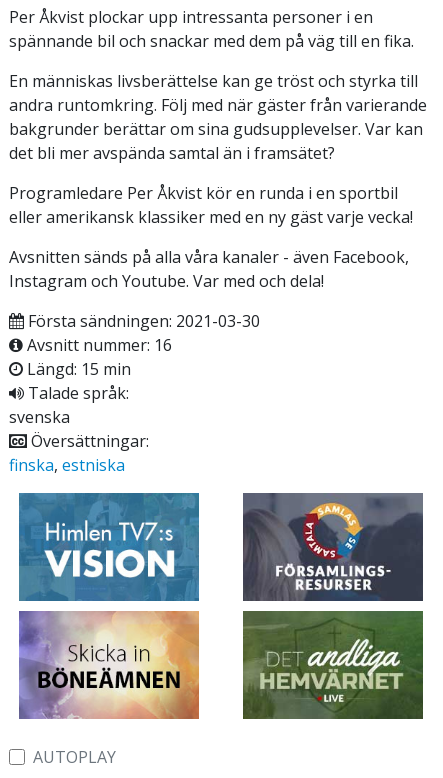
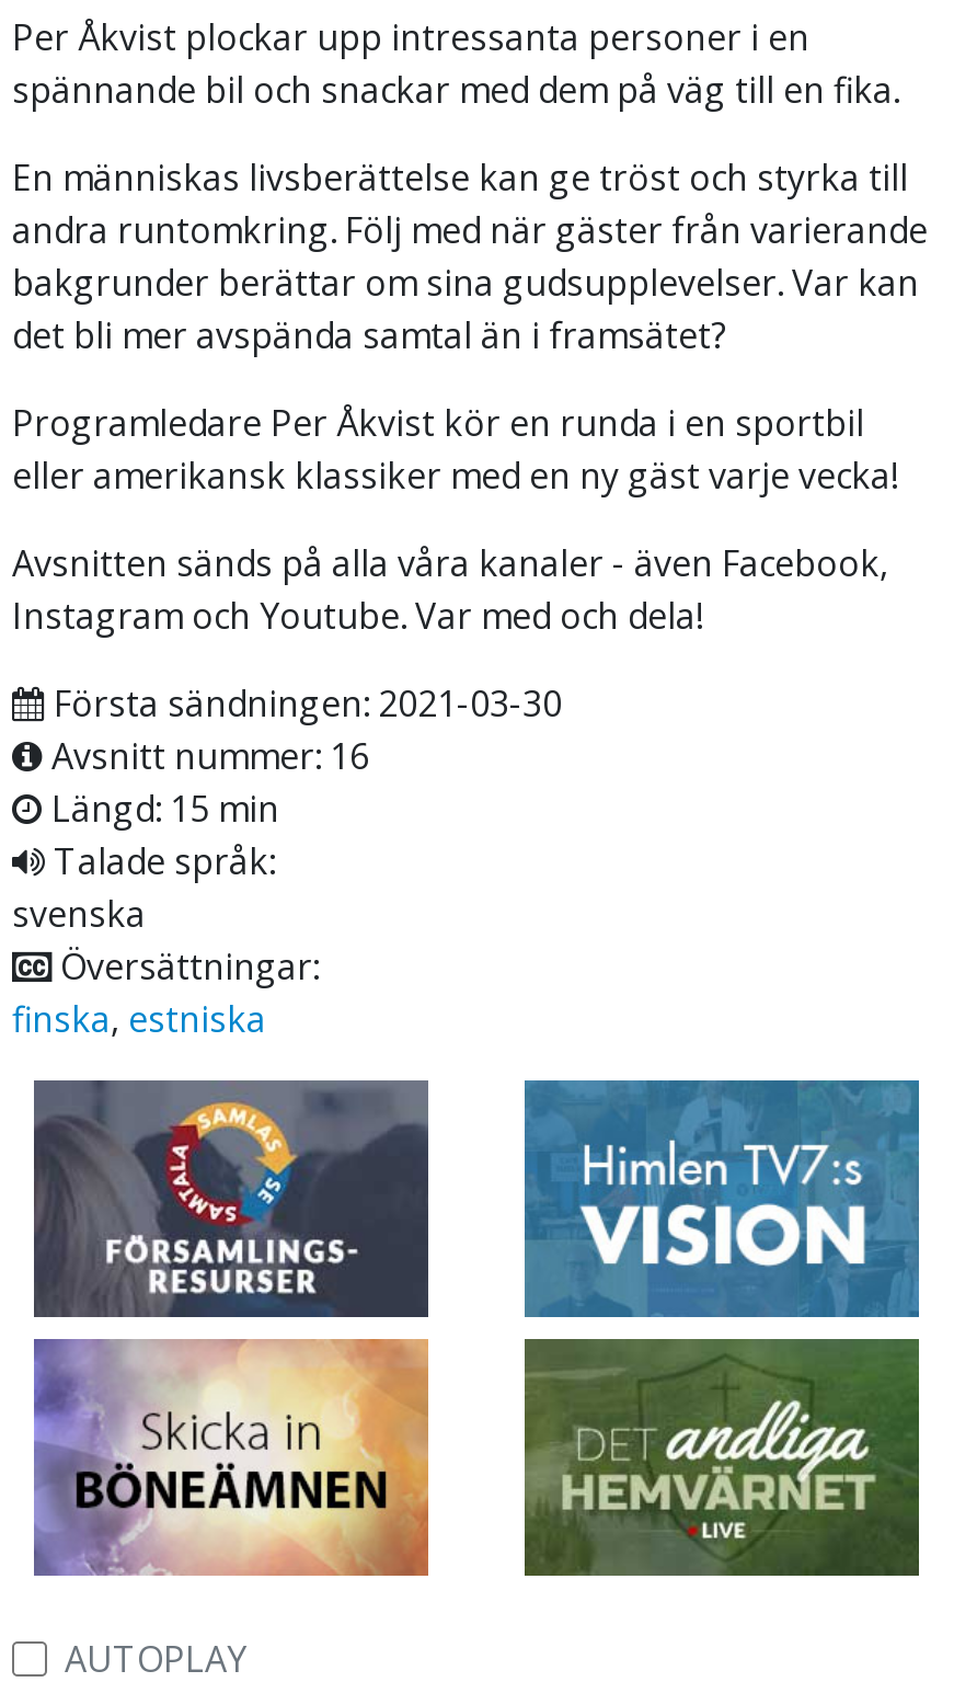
[18,493,200,602] [image] -> [32,1080,430,1319] [image]
[242,493,424,602] [image] -> [522,1080,921,1319] [image]

